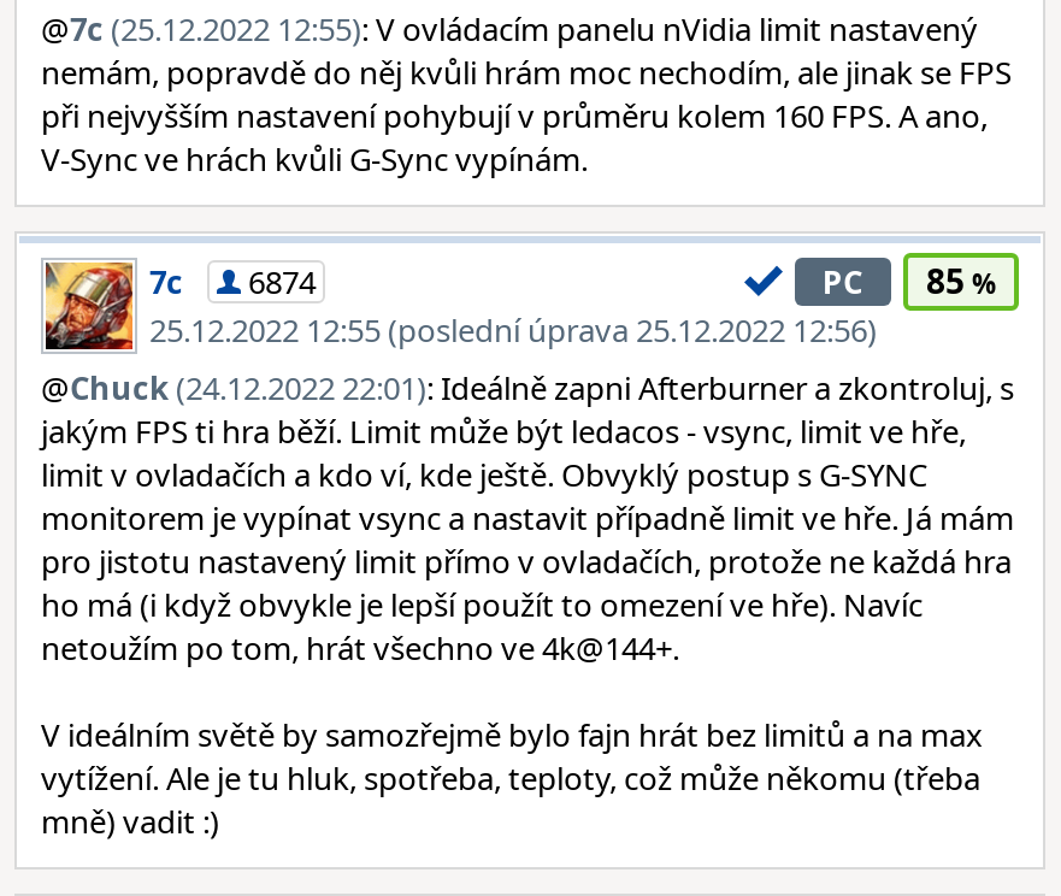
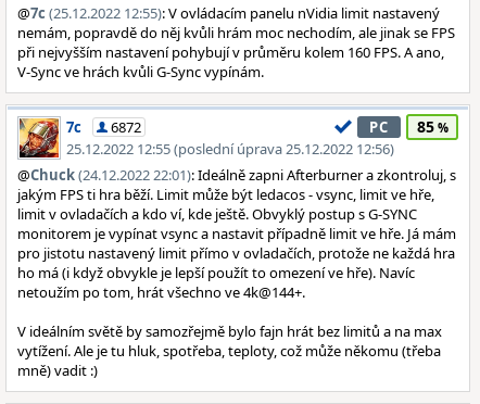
[149,260,316,303] 7c 6874 -> [66,117,141,137] 7c 6872

